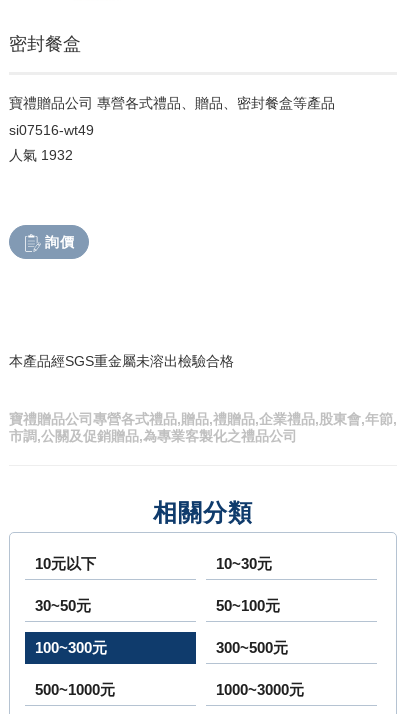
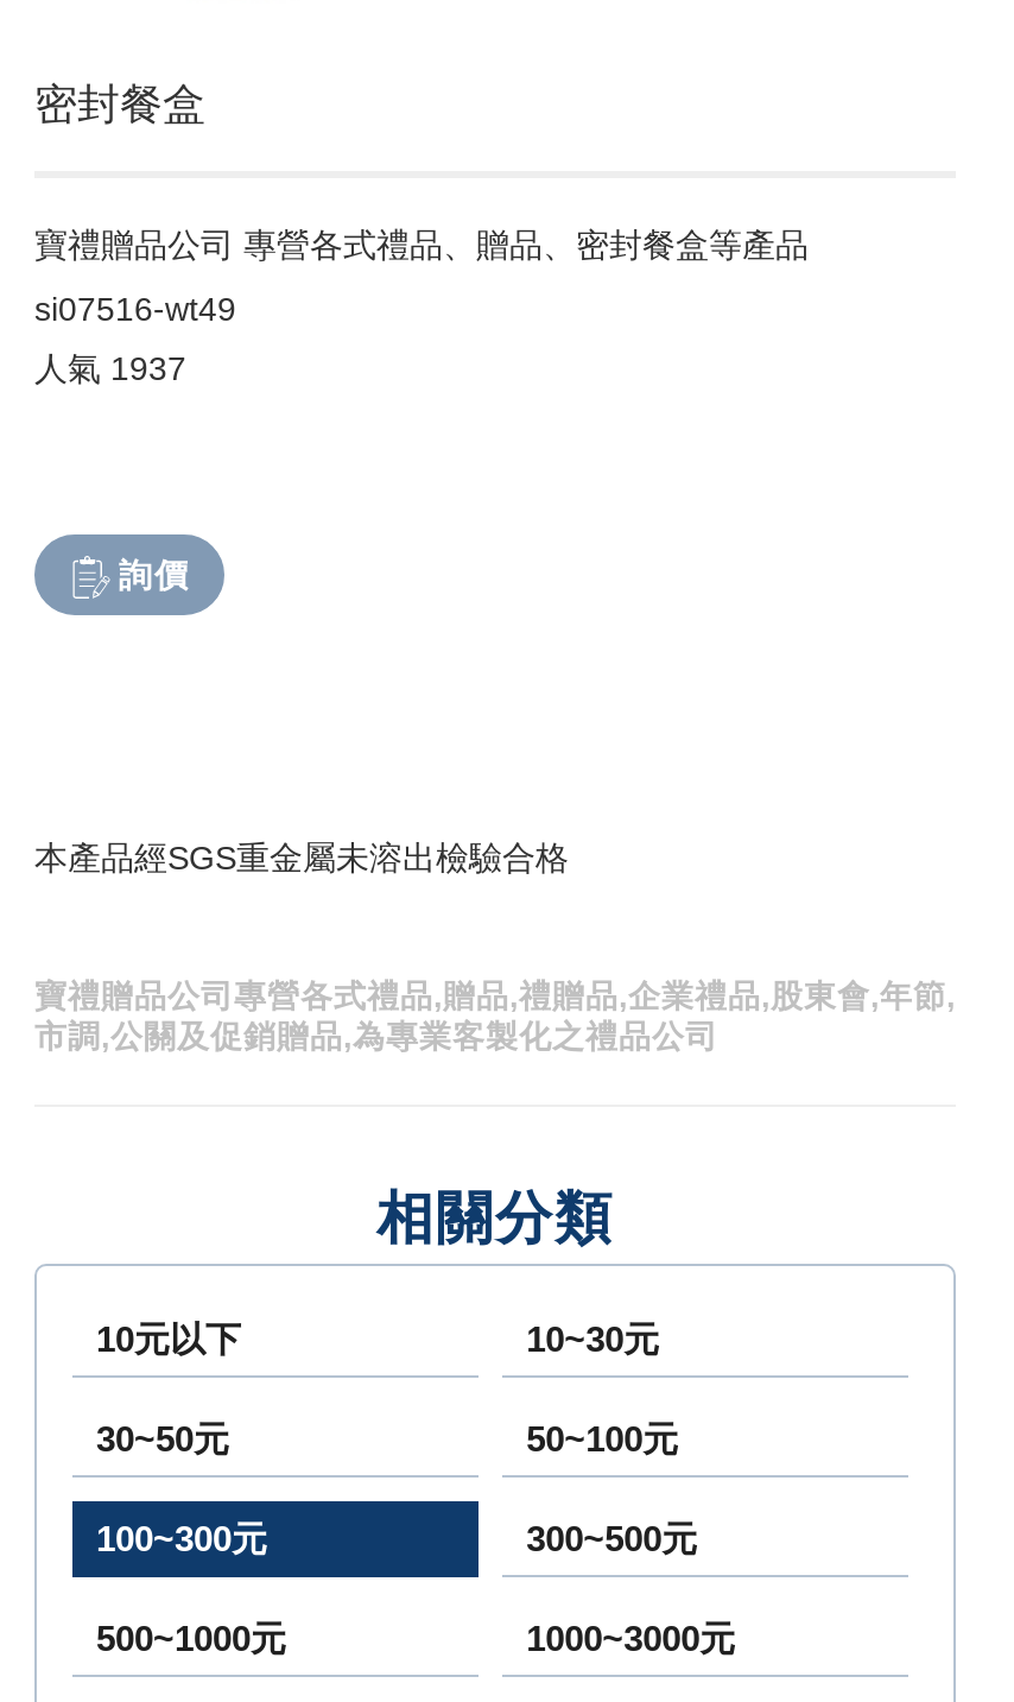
[9,147,73,163] 人氣1932 -> [34,348,186,386] 人氣1937

